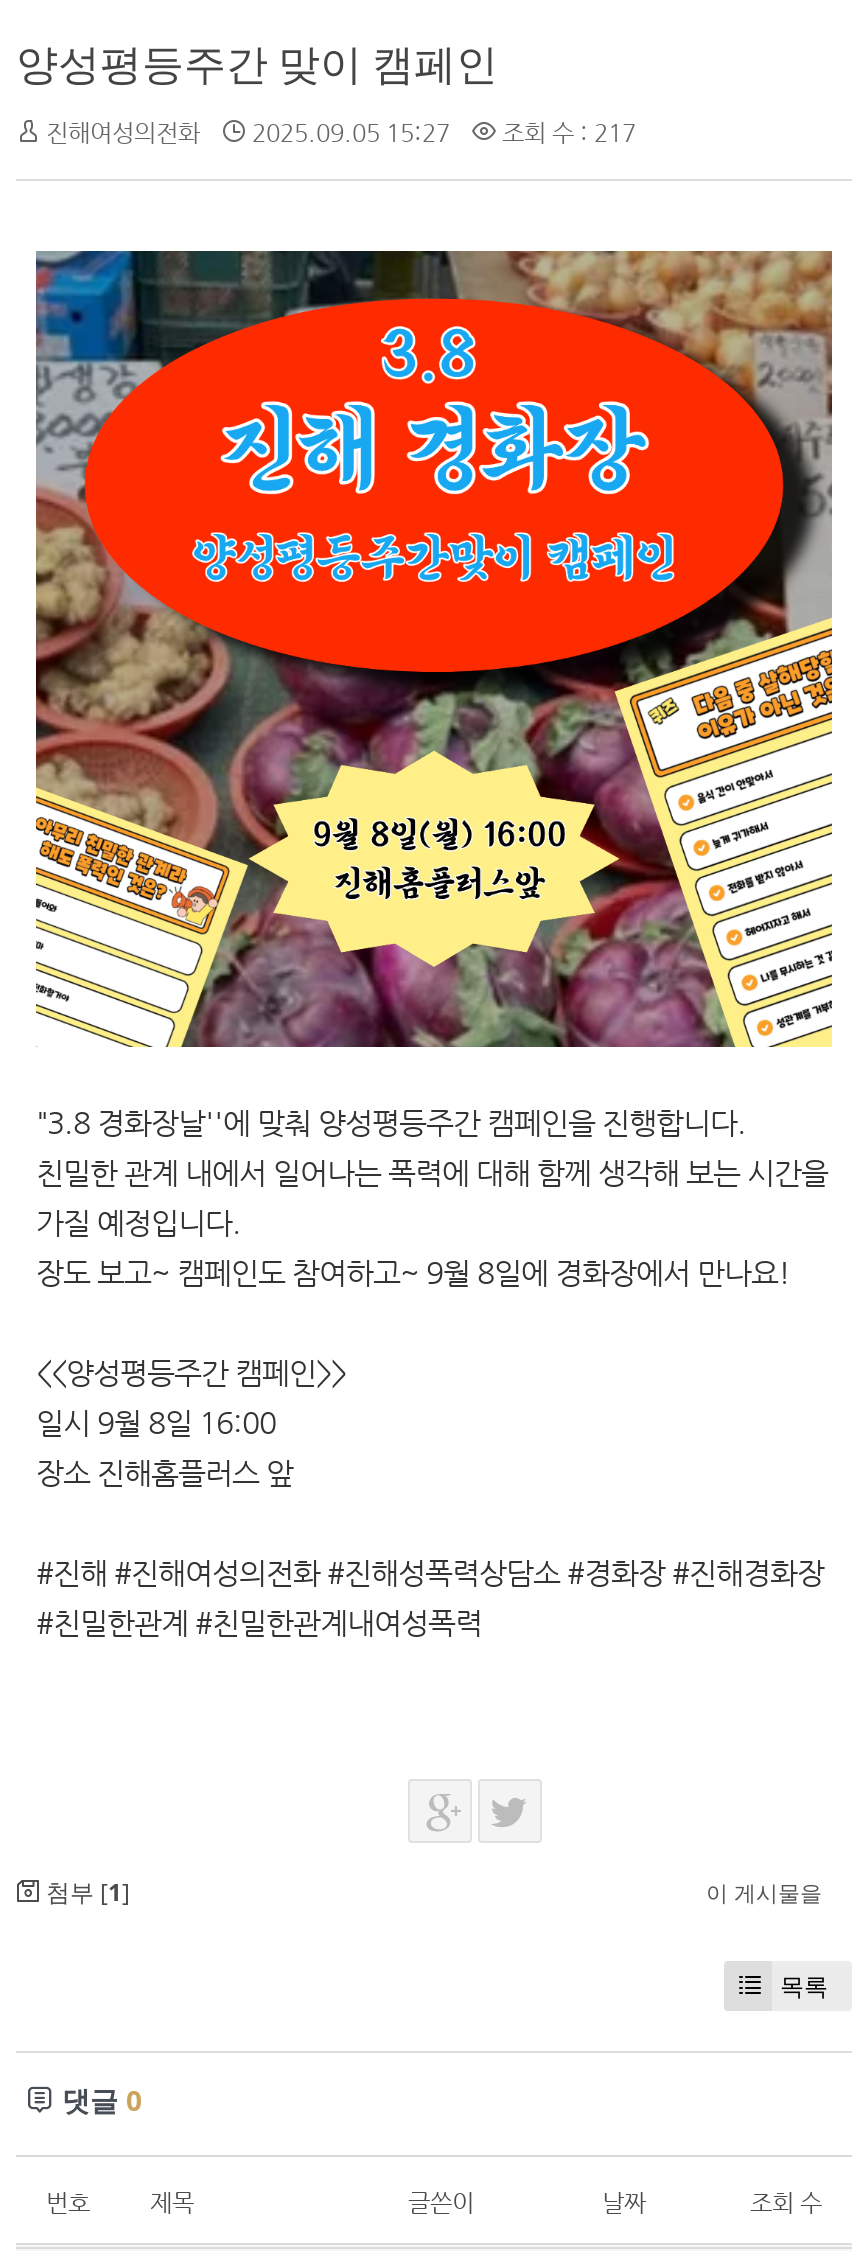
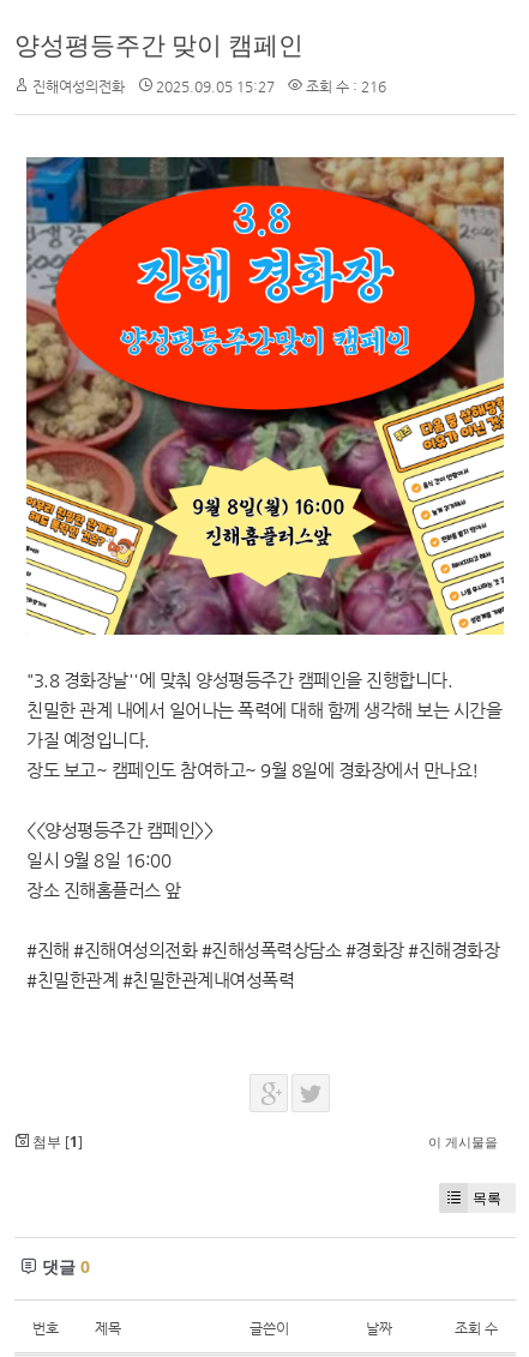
[46,119,636,147] 진해여성의전화 2025.09.05 15:27 조회 수 : 217 -> [32,78,386,95] 진해여성의전화 2025.09.05 15:27 조회 수 : 216

